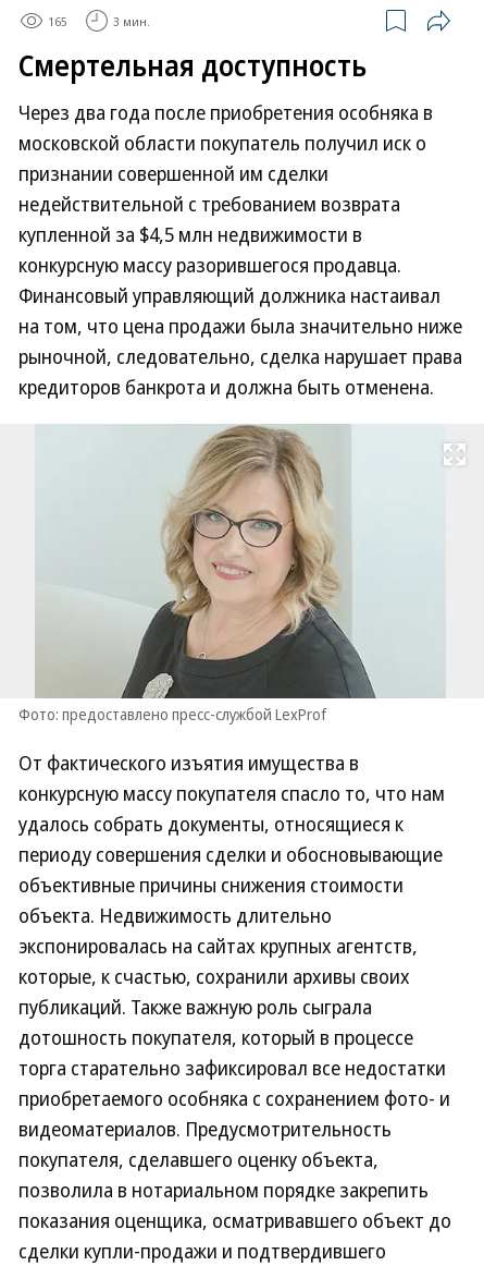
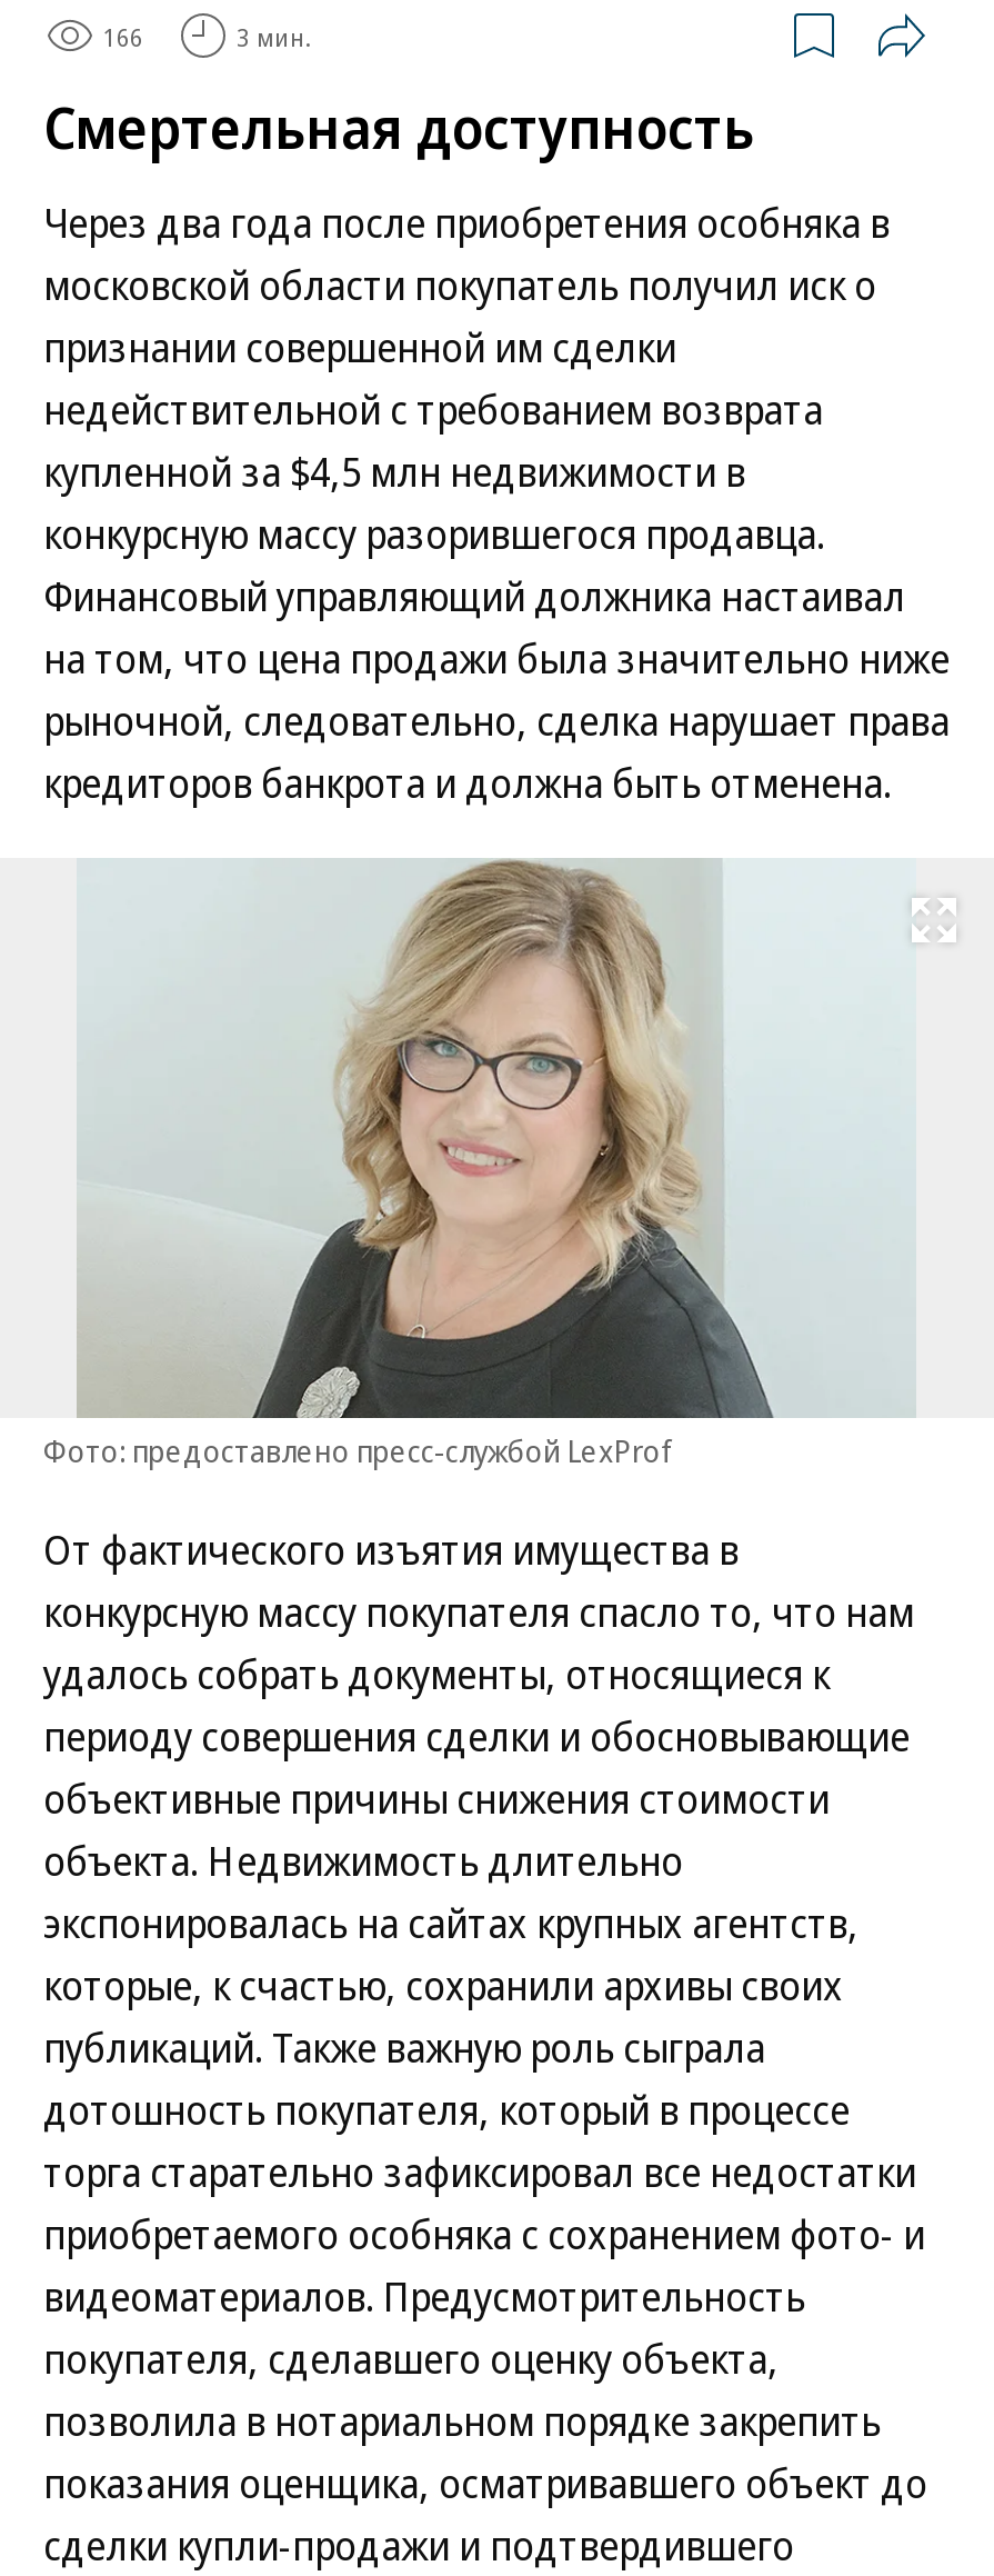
[48,13,67,29] 165 -> [103,19,143,52] 166

